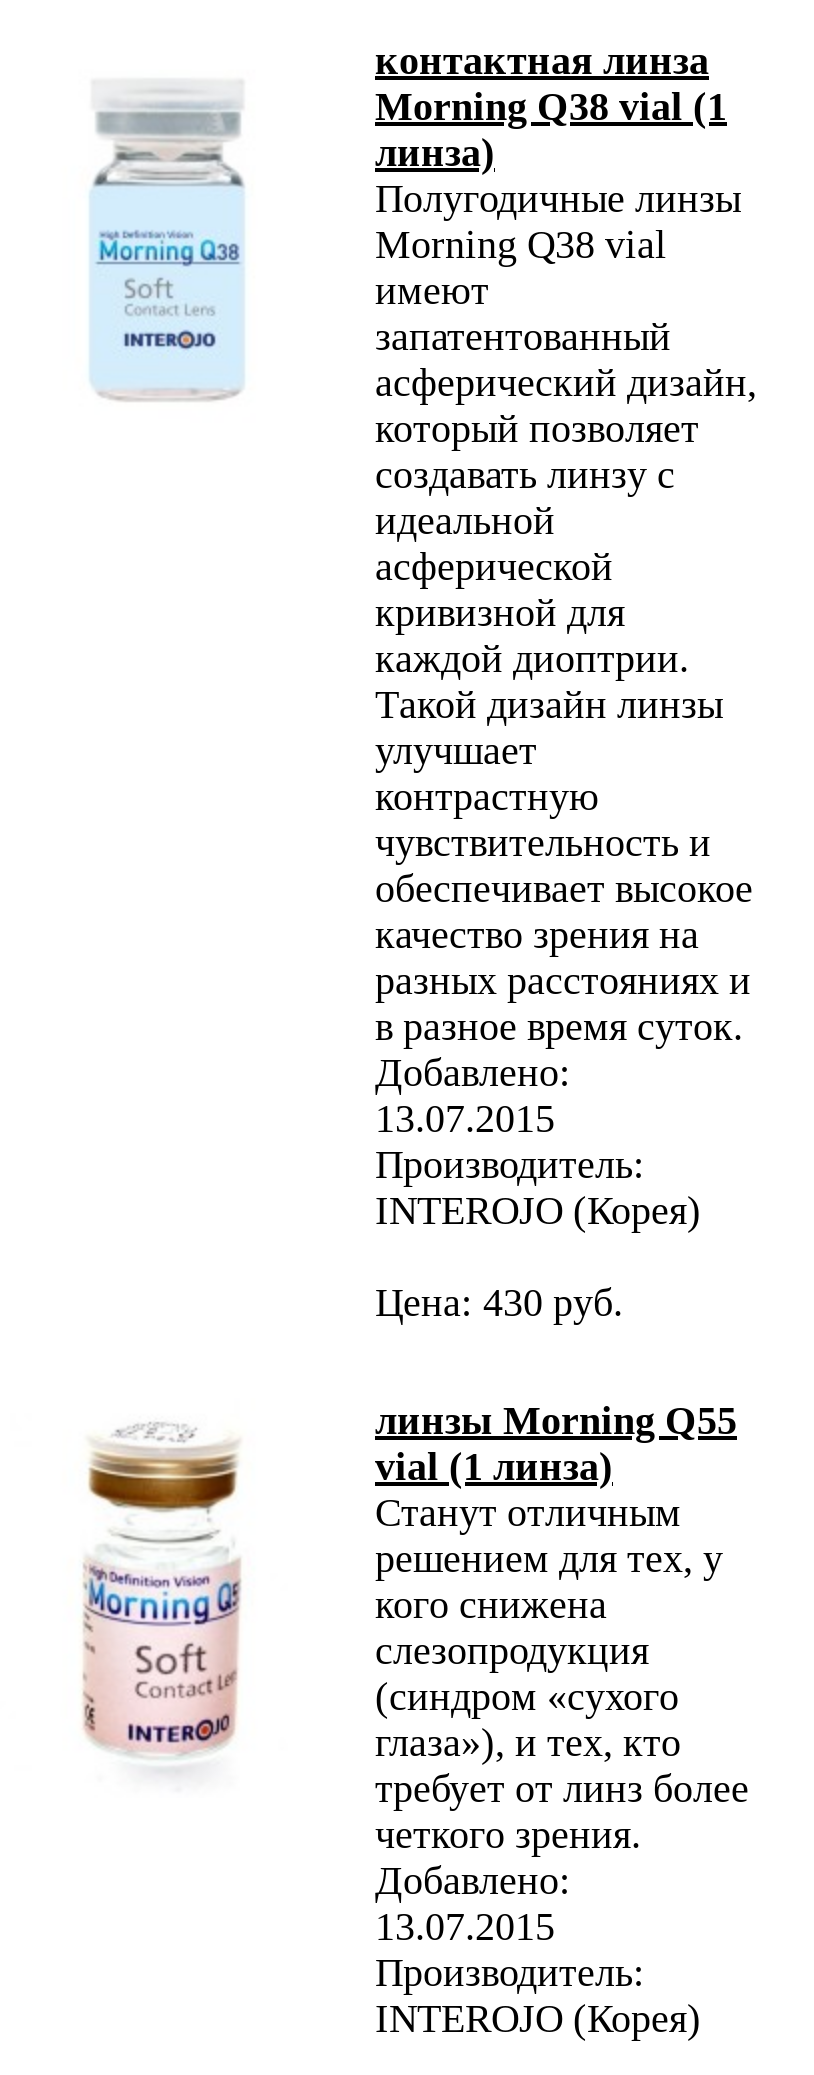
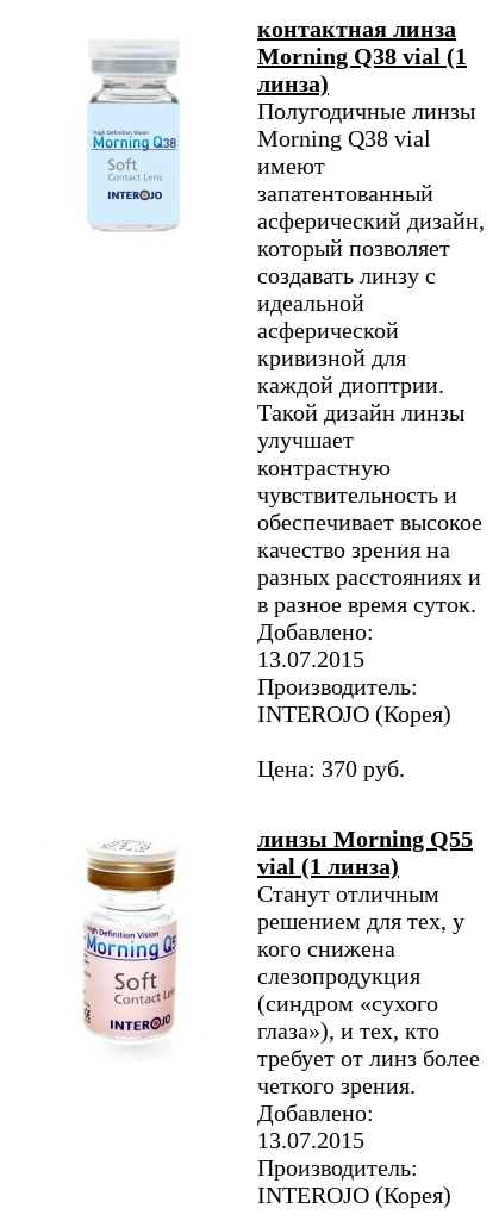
[375,1280,623,1324] Цена: 430 руб. -> [257,755,405,781] Цена: 370 руб.

